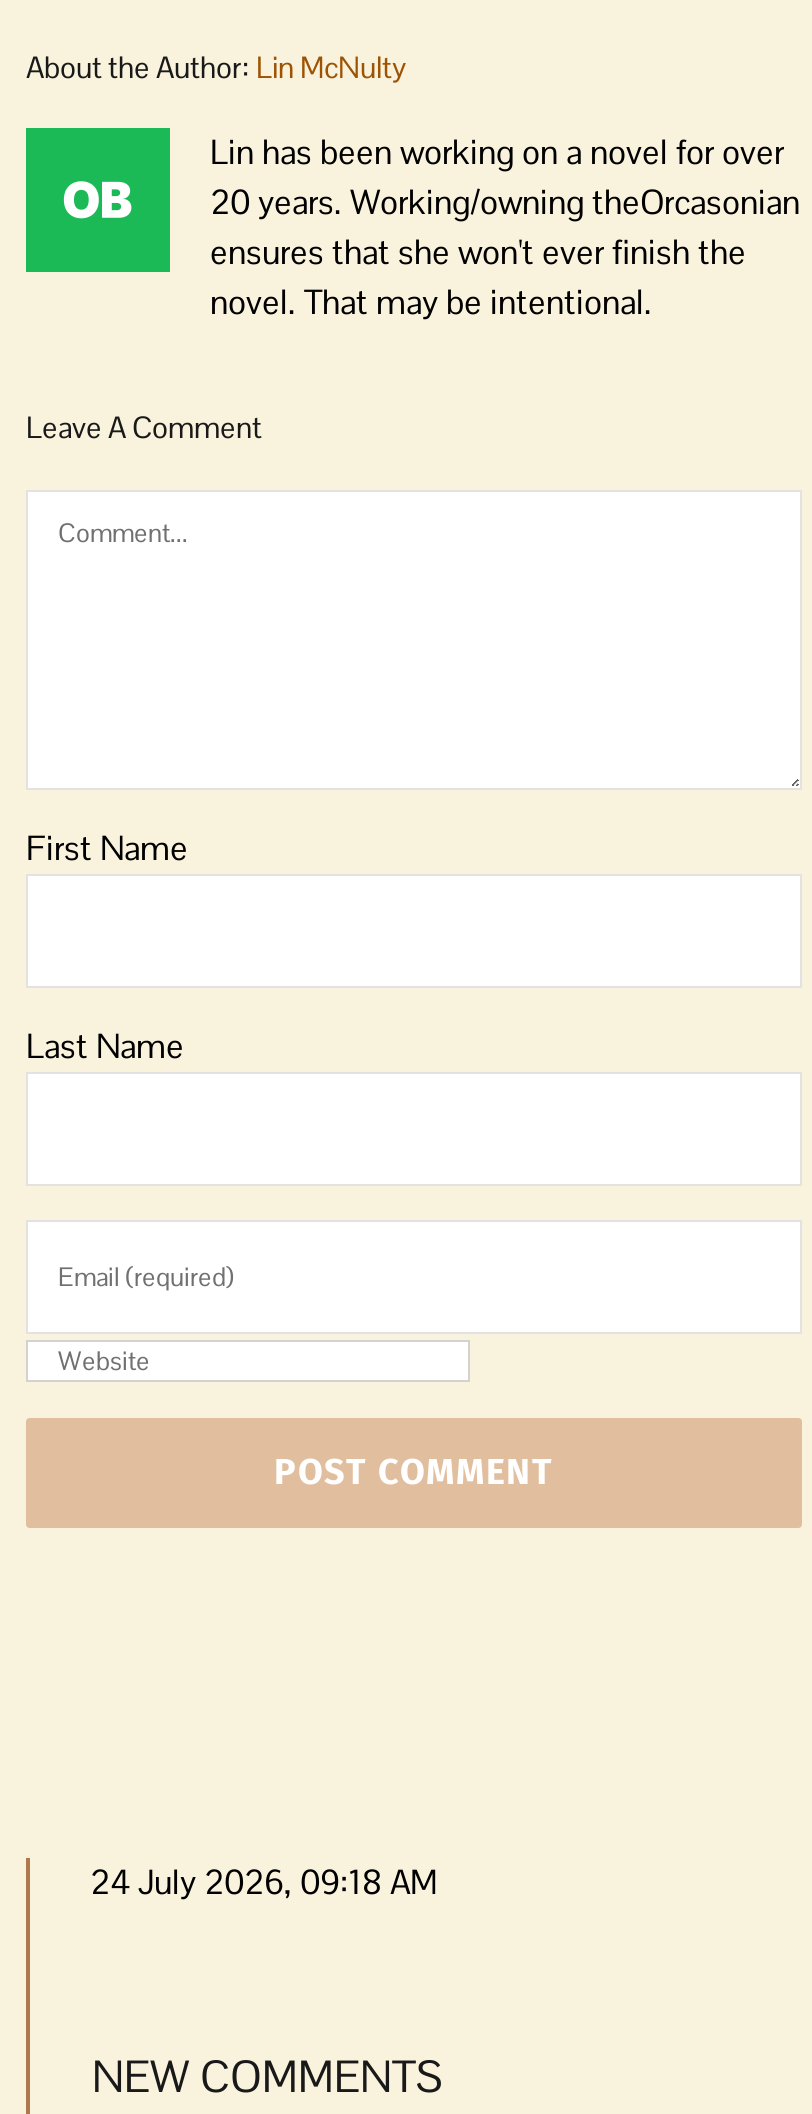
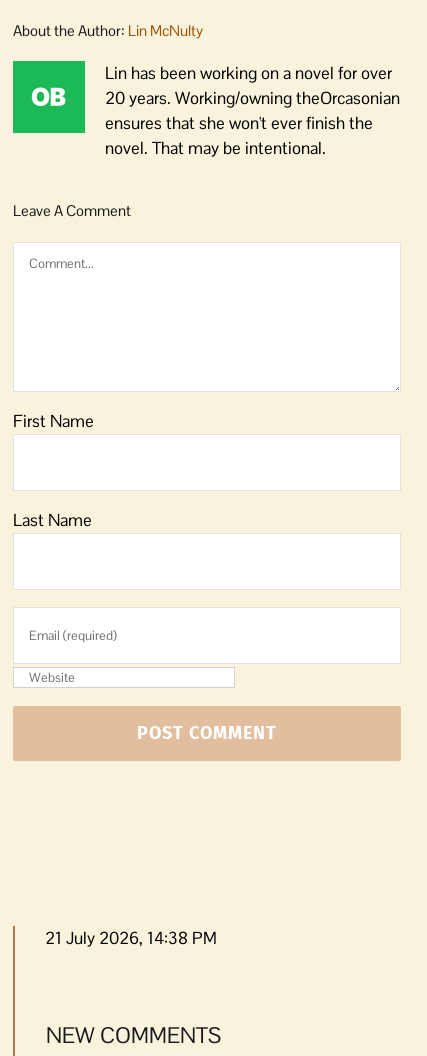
[90,1860,438,1904] 24 July 2026, 09:18 AM -> [45,927,217,949] 21 July 2026, 14:38 PM

